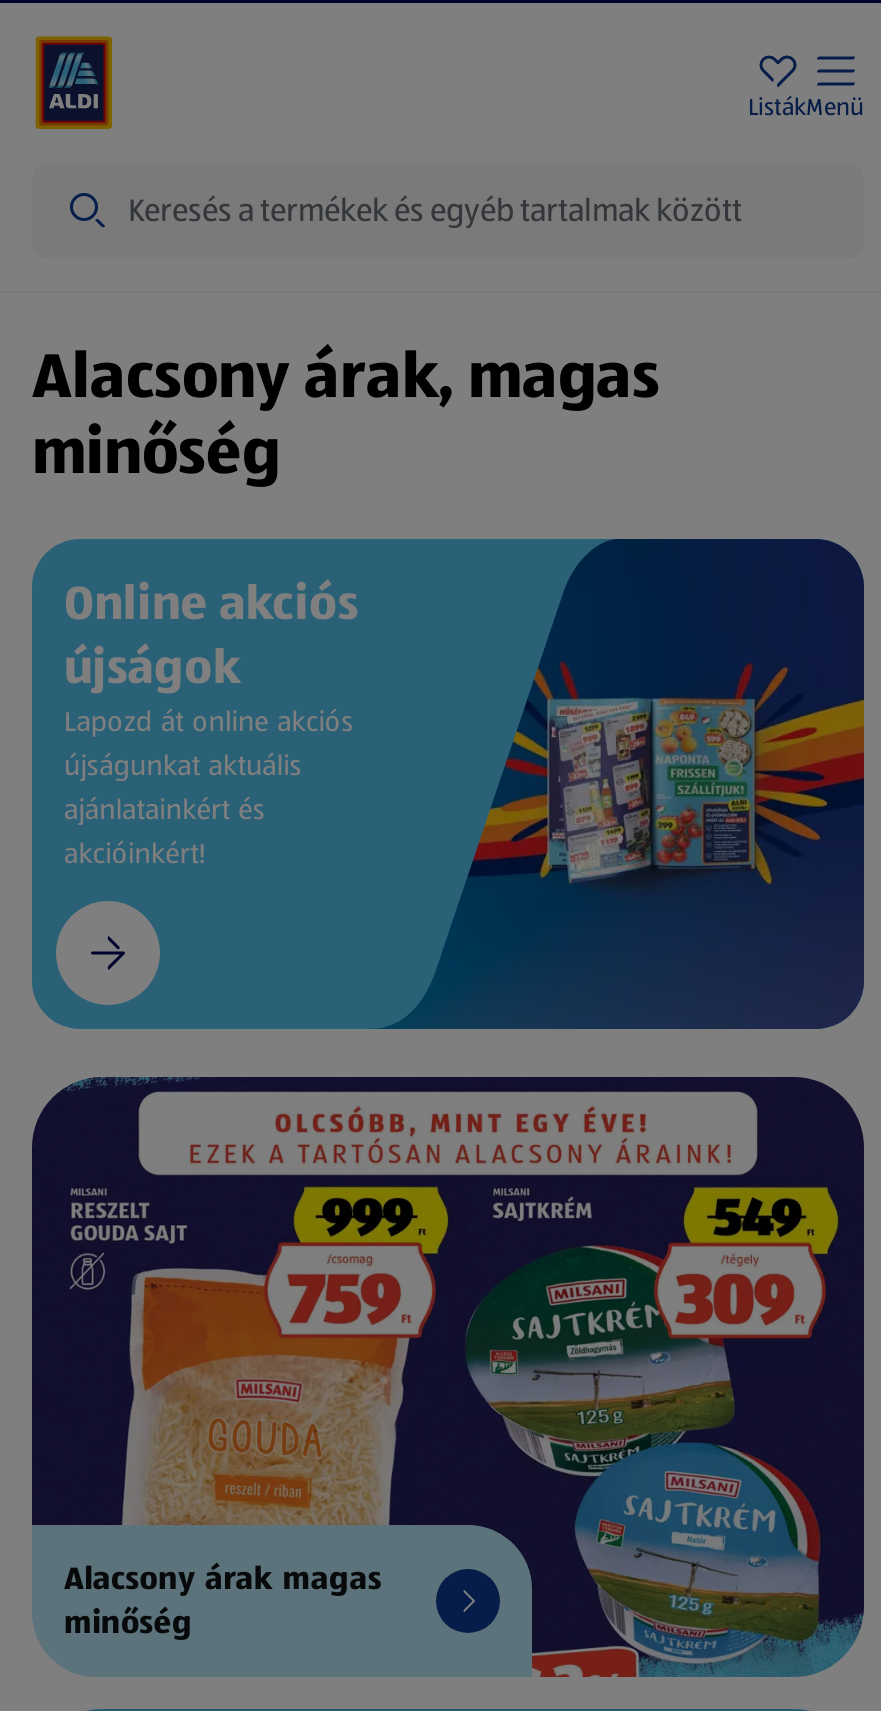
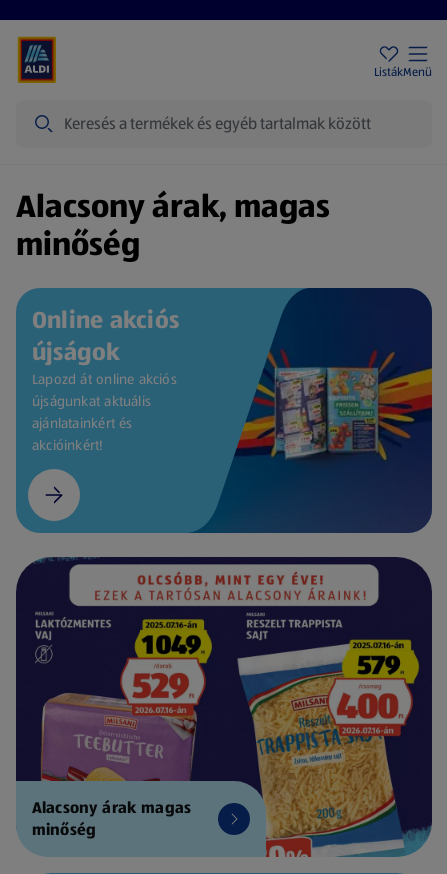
[76,1185,450,1527] [image] -> [38,612,224,782] [image]
[466,1185,840,1679] [image] -> [234,612,420,858] [image]

